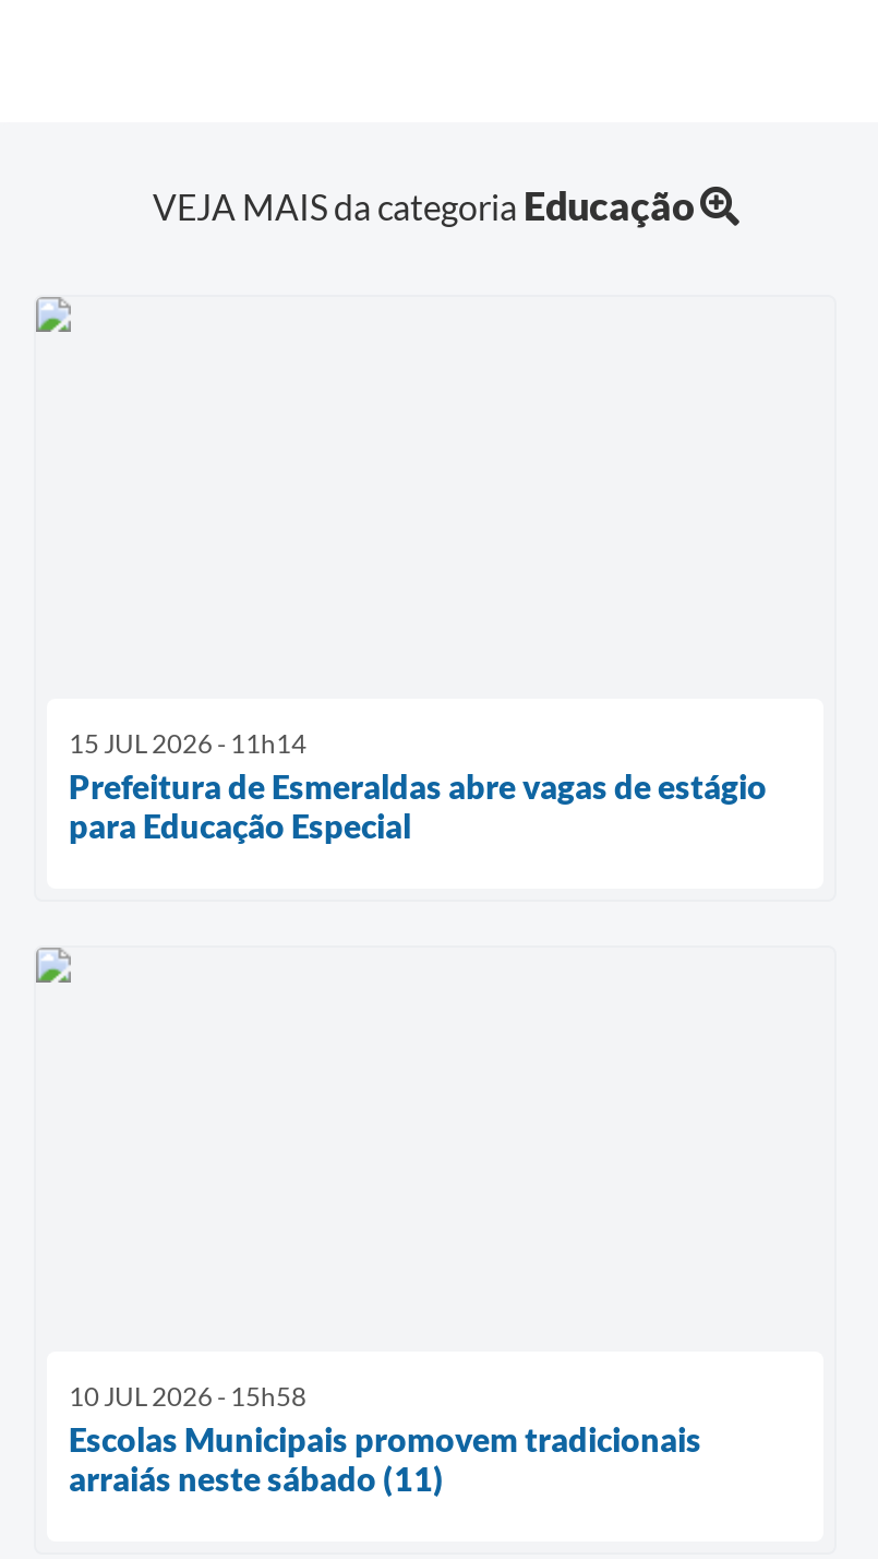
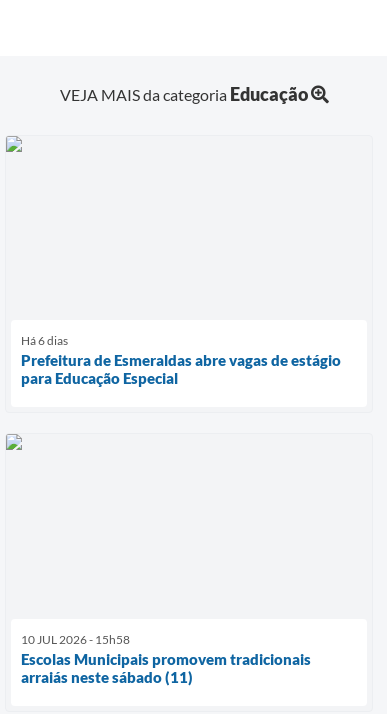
[69,728,306,761] 15 JUL 2026 - 11h14 -> [21,333,68,348] Há 6 dias

